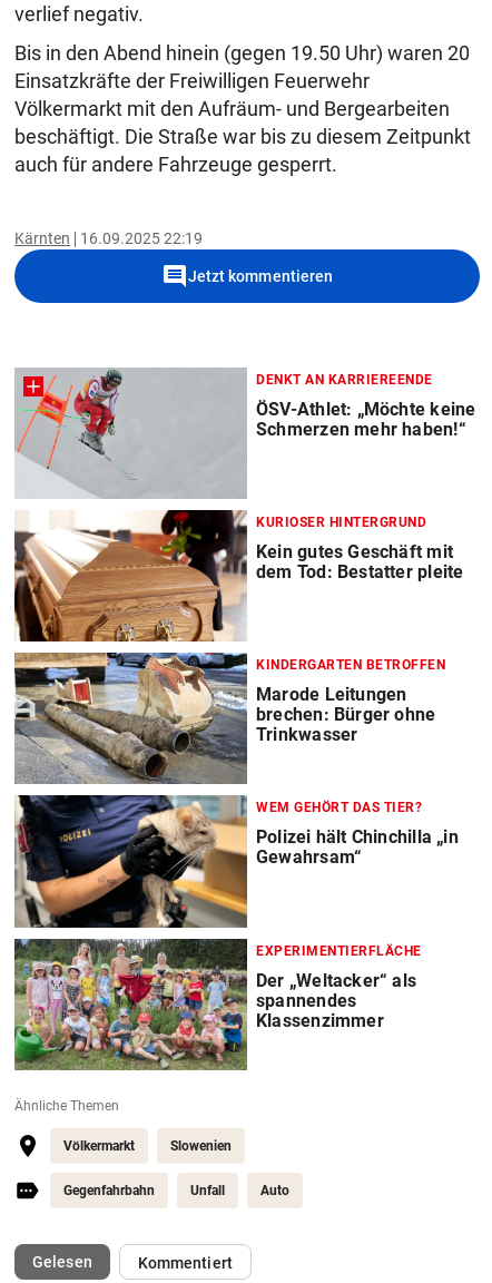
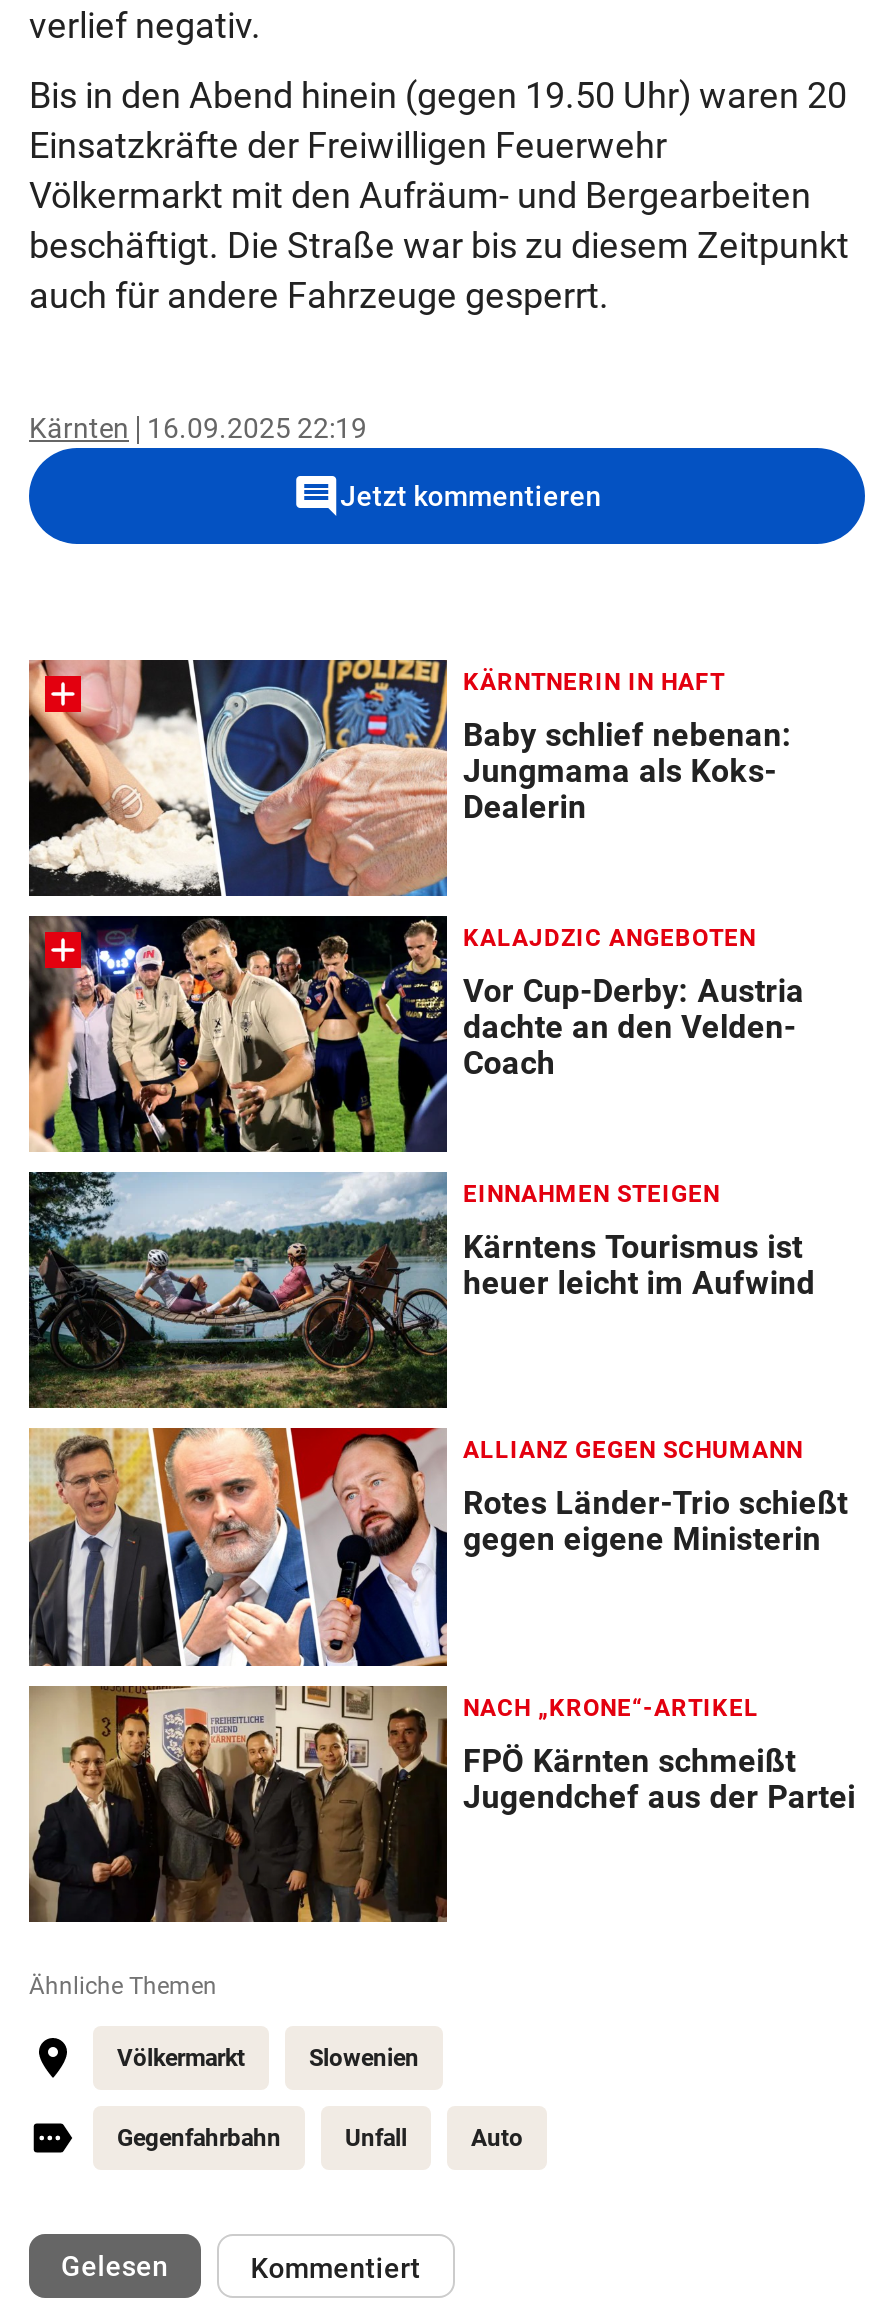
[14,368,432,499] [image] | DENKT AN KARRIEREENDE -> [27,658,725,898] [image] | KÄRNTNERIN IN HAFT
[256,399,476,440] ÖSV-Athlet: „Möchte keine | Schmerzen mehr haben!“ -> [463,716,792,826] Baby schlief nebenan: | Jungmama als Koks- | Dealerin
[13,510,426,643] [image] | KURIOSER HINTERGRUND -> [27,914,756,1154] [image] | KALAJDZIC ANGEBOTEN
[256,541,464,583] Kein gutes Geschäft mit | dem Tod: Bestatter pleite -> [463,972,805,1082] Vor Cup-Derby: Austria | dachte an den Velden- | Coach
[13,652,445,784] [image] | KINDERGARTEN BETROFFEN -> [27,1170,720,1408] [image] | EINNAHMEN STEIGEN
[256,684,436,745] Marode Leitungen | brechen: Bürger ohne | Trinkwasser -> [463,1229,815,1303] Kärntens Tourismus ist | heuer leicht im Aufwind
[14,794,422,929] [image] | WEM GEHÖRT DAS TIER? -> [29,1426,803,1668] [image] | ALLIANZ GEGEN SCHUMANN
[256,827,458,868] Polizei hält Chinchilla „in | Gewahrsam“ -> [463,1485,848,1559] Rotes Länder-Trio schießt | gegen eigene Ministerin
[13,938,421,1071] [image] | EXPERIMENTIERFLÄCHE -> [27,1684,759,1924] [image] | NACH „KRONE“-ARTIKEL
[256,969,416,1031] Der „Weltacker“ als | spannendes | Klassenzimmer -> [463,1741,856,1815] FPÖ Kärnten schmeißt | Jugendchef aus der Partei

